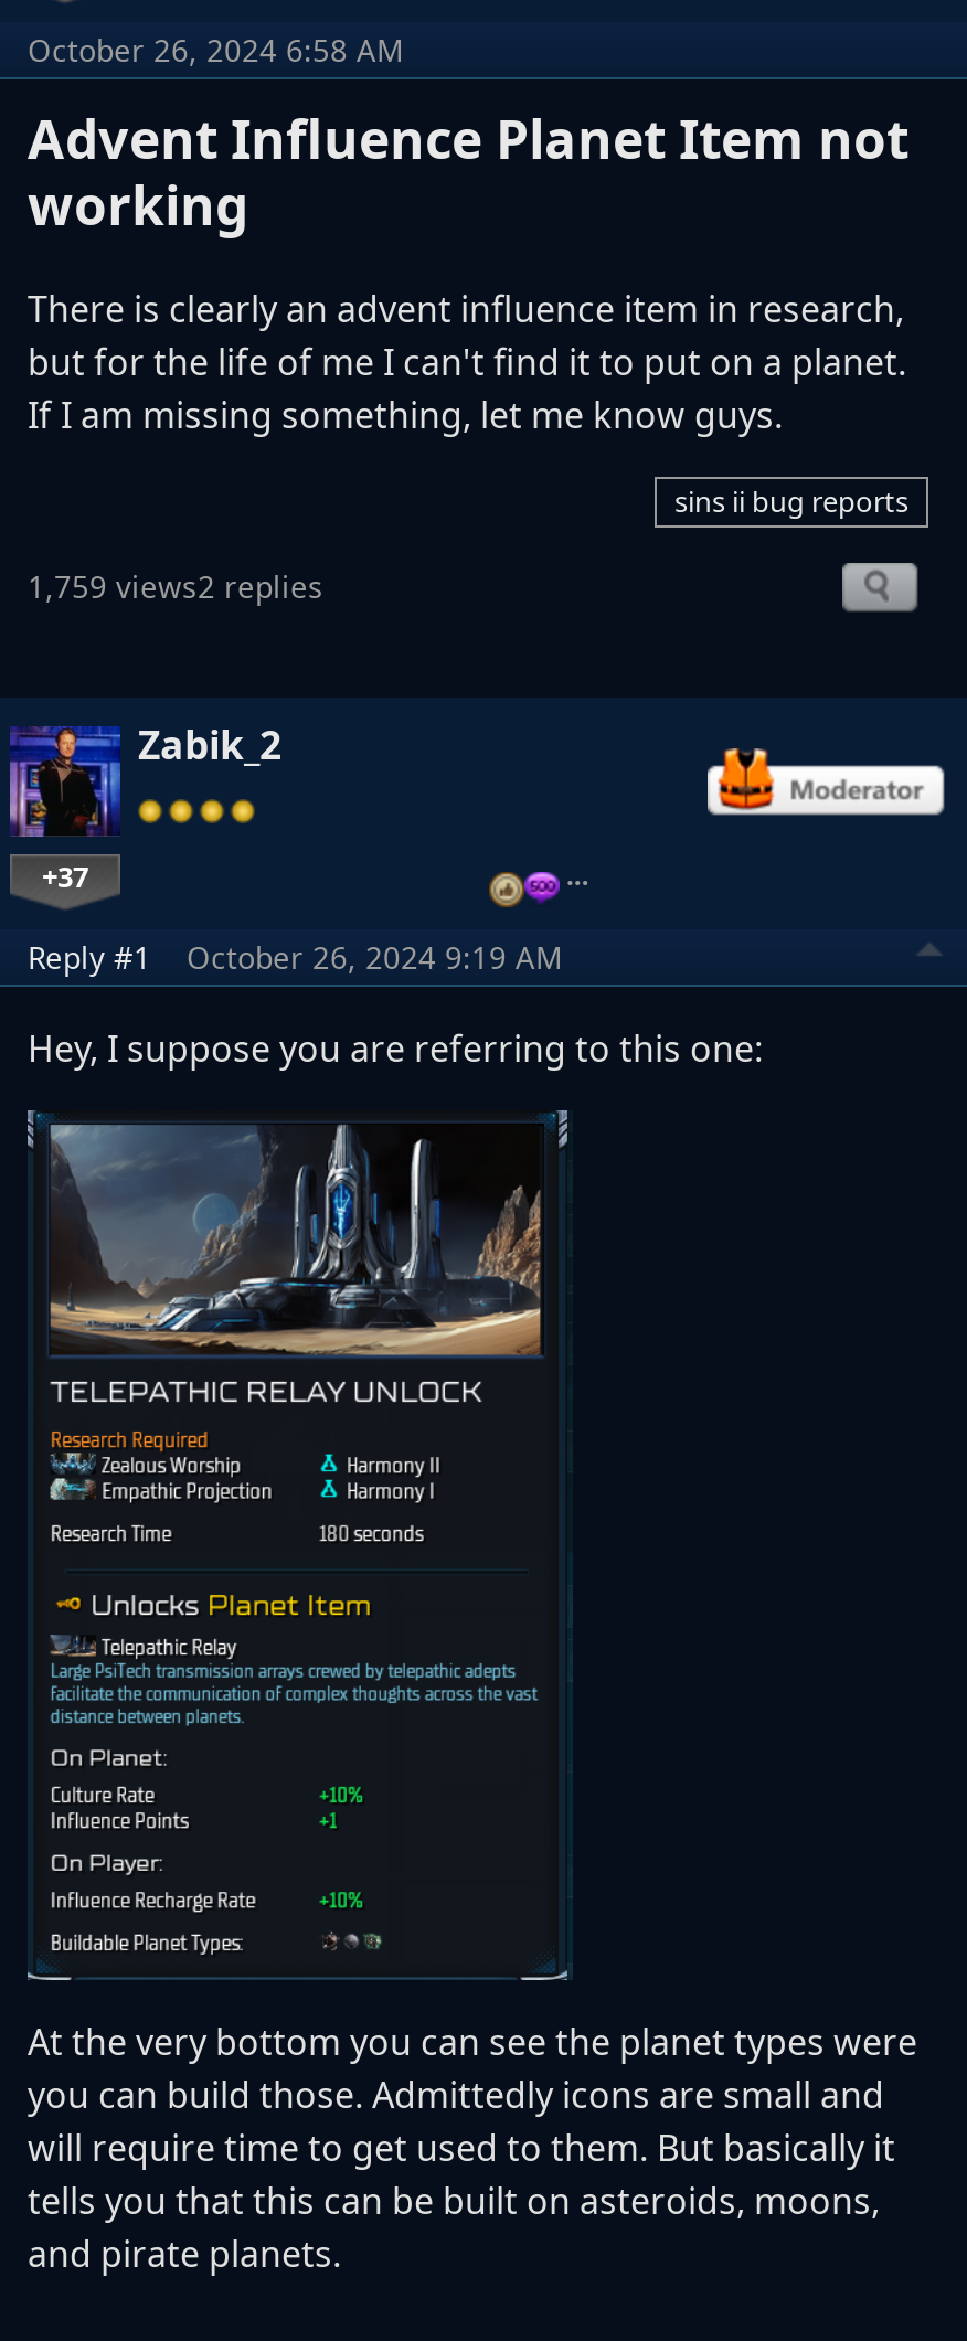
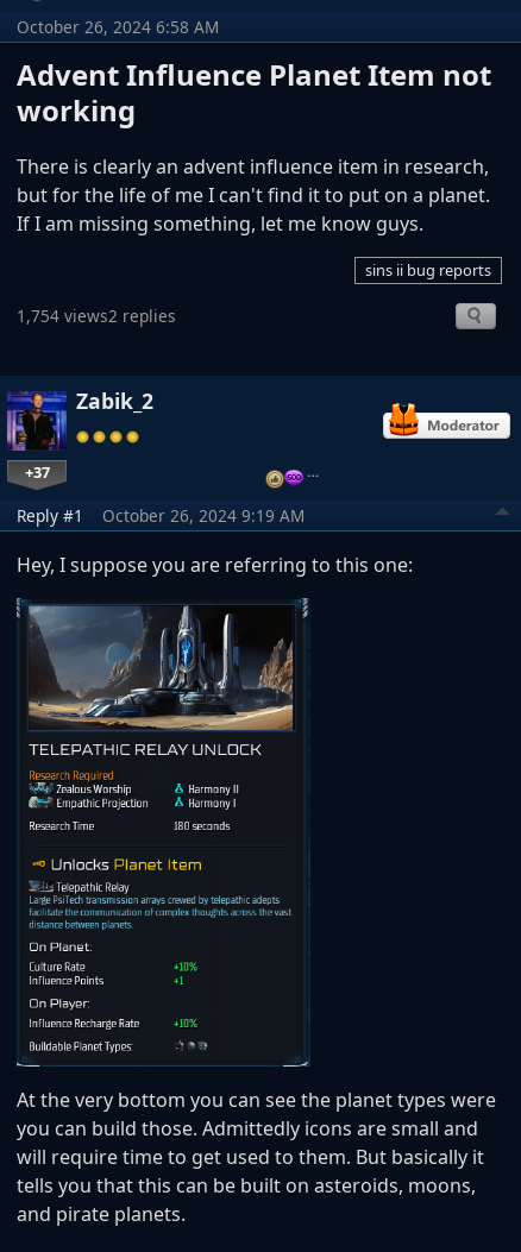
[28,564,323,606] 1,759 views2 replies -> [17,304,176,326] 1,754 views2 replies

